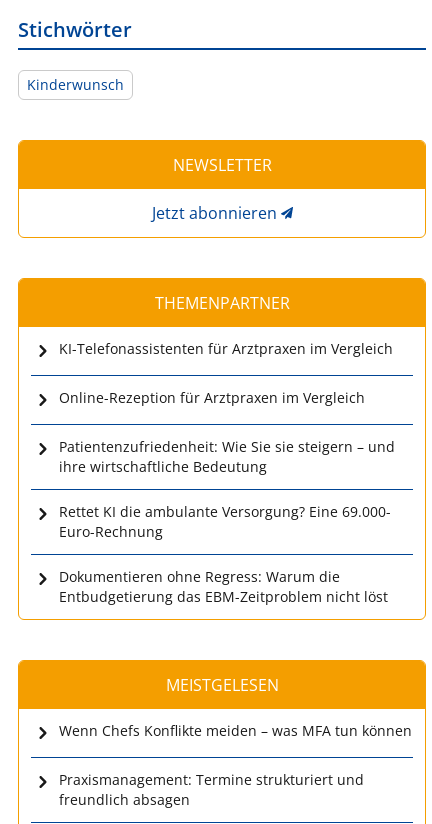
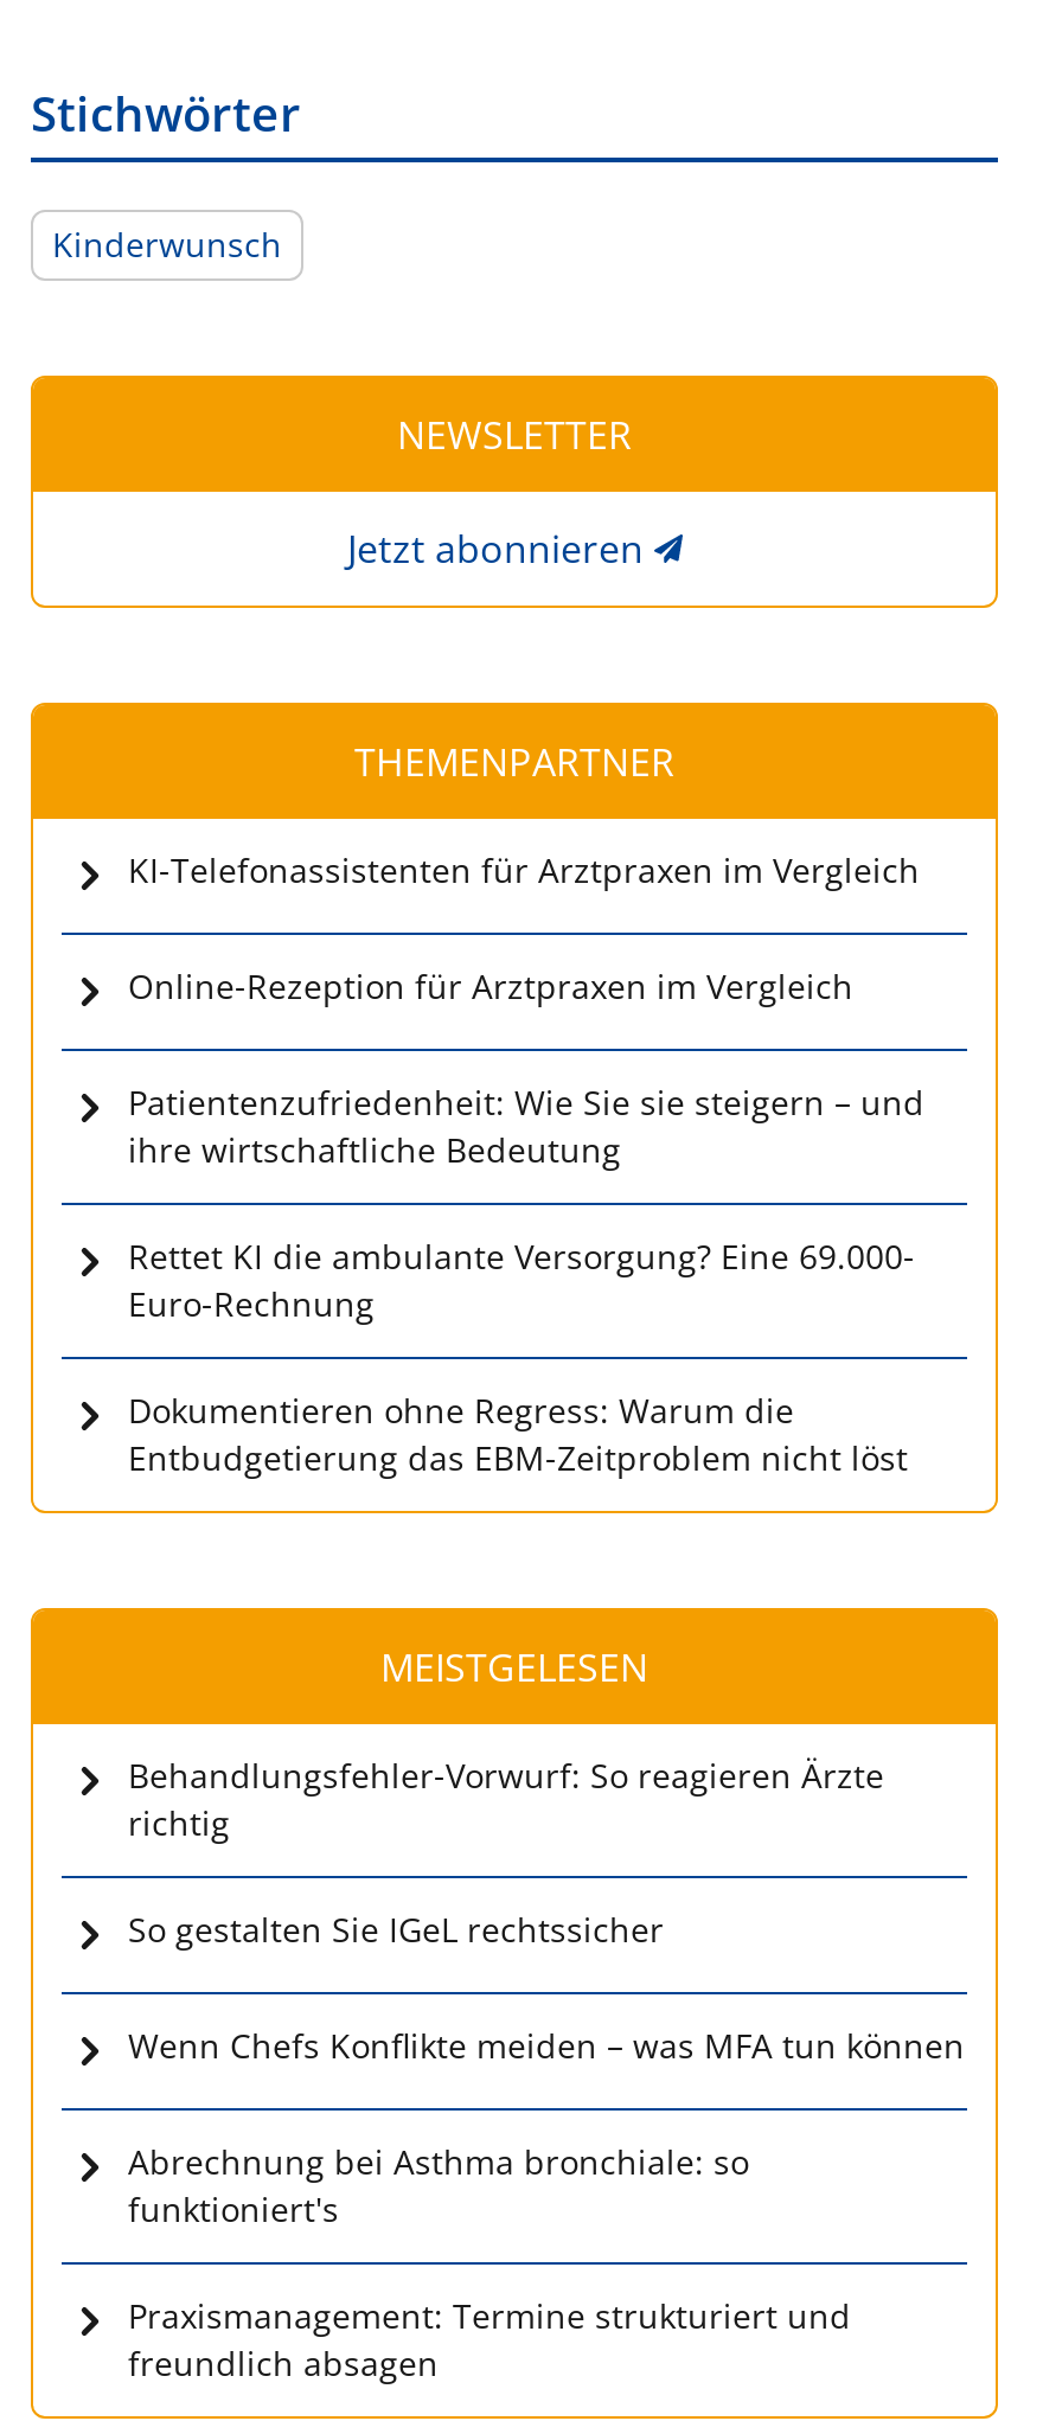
none -> [128,1751,884,1951] Behandlungsfehler-Vorwurf: So reagieren Ärzte | richtig | So gestalten Sie IGeL rechtssicher
none -> [128,2138,749,2230] Abrechnung bei Asthma bronchiale: so | funktioniert's

